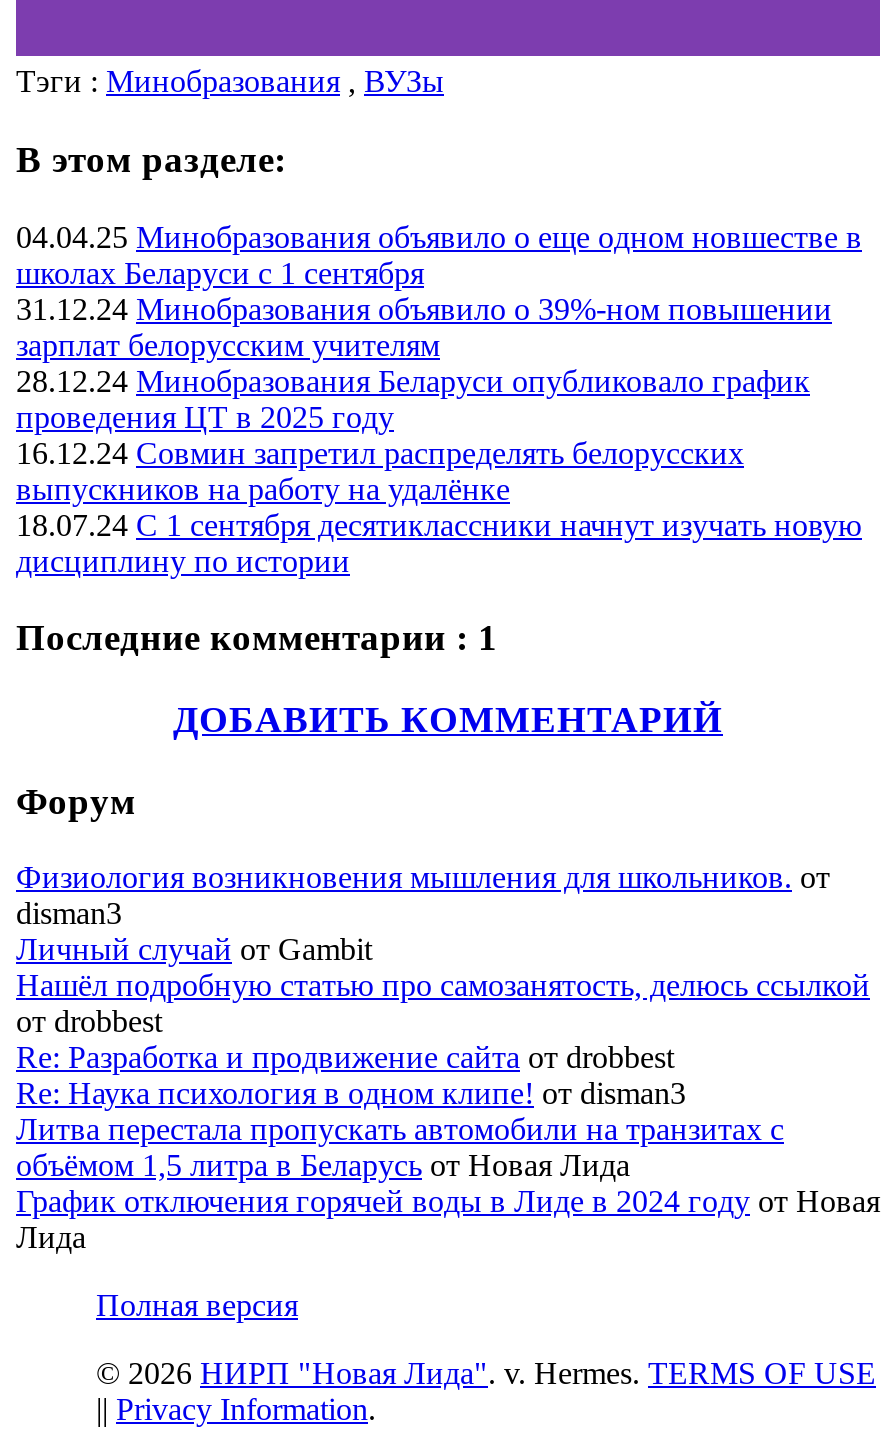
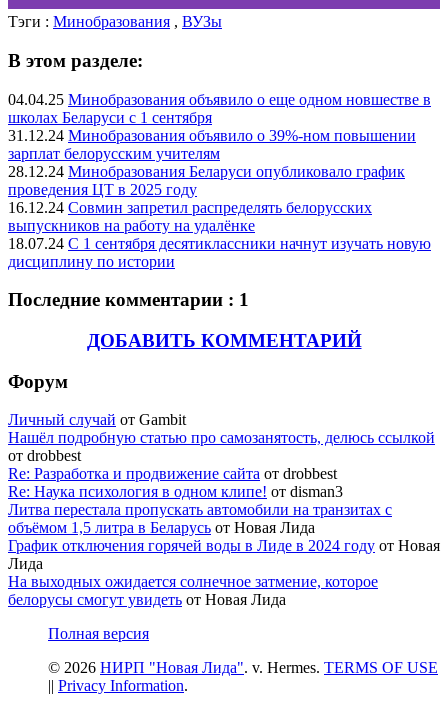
[16,861,830,931] Физиология возникновения мышления для школьников. от | disman3 -> none
moved [16,933,880,1255] -> [8,411,440,572]: Личный случай от Gambit | Нашёл подробную статью про самозанятость, делюсь ссылкой | от drobbest | Литва перестала пропускать автомобили на транзитах с | объёмом 1,5 литра в Беларусь от Новая Лида | График отключения горячей воды в Лиде в 2024 году от Новая | Лида
none -> [8,573,378,608] На выходных ожидается солнечное затмение, которое | белорусы смогут увидеть от Новая Лида

